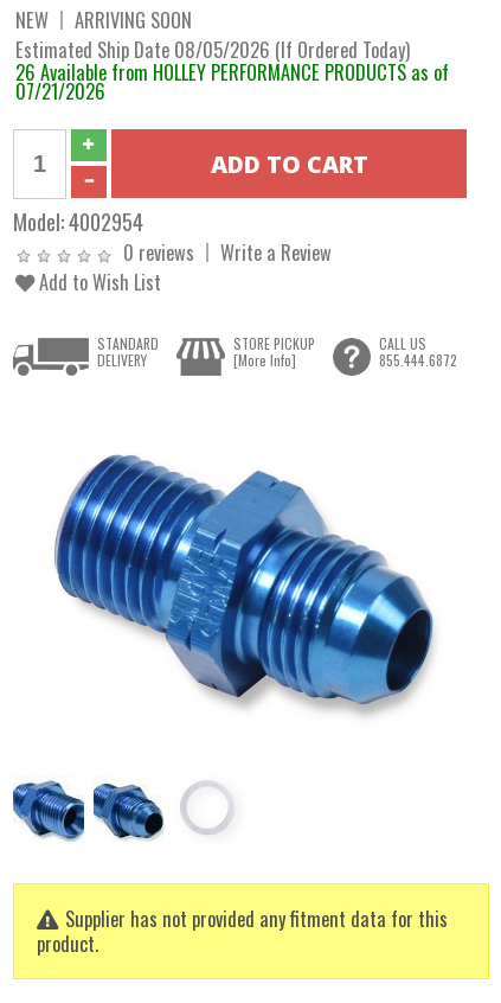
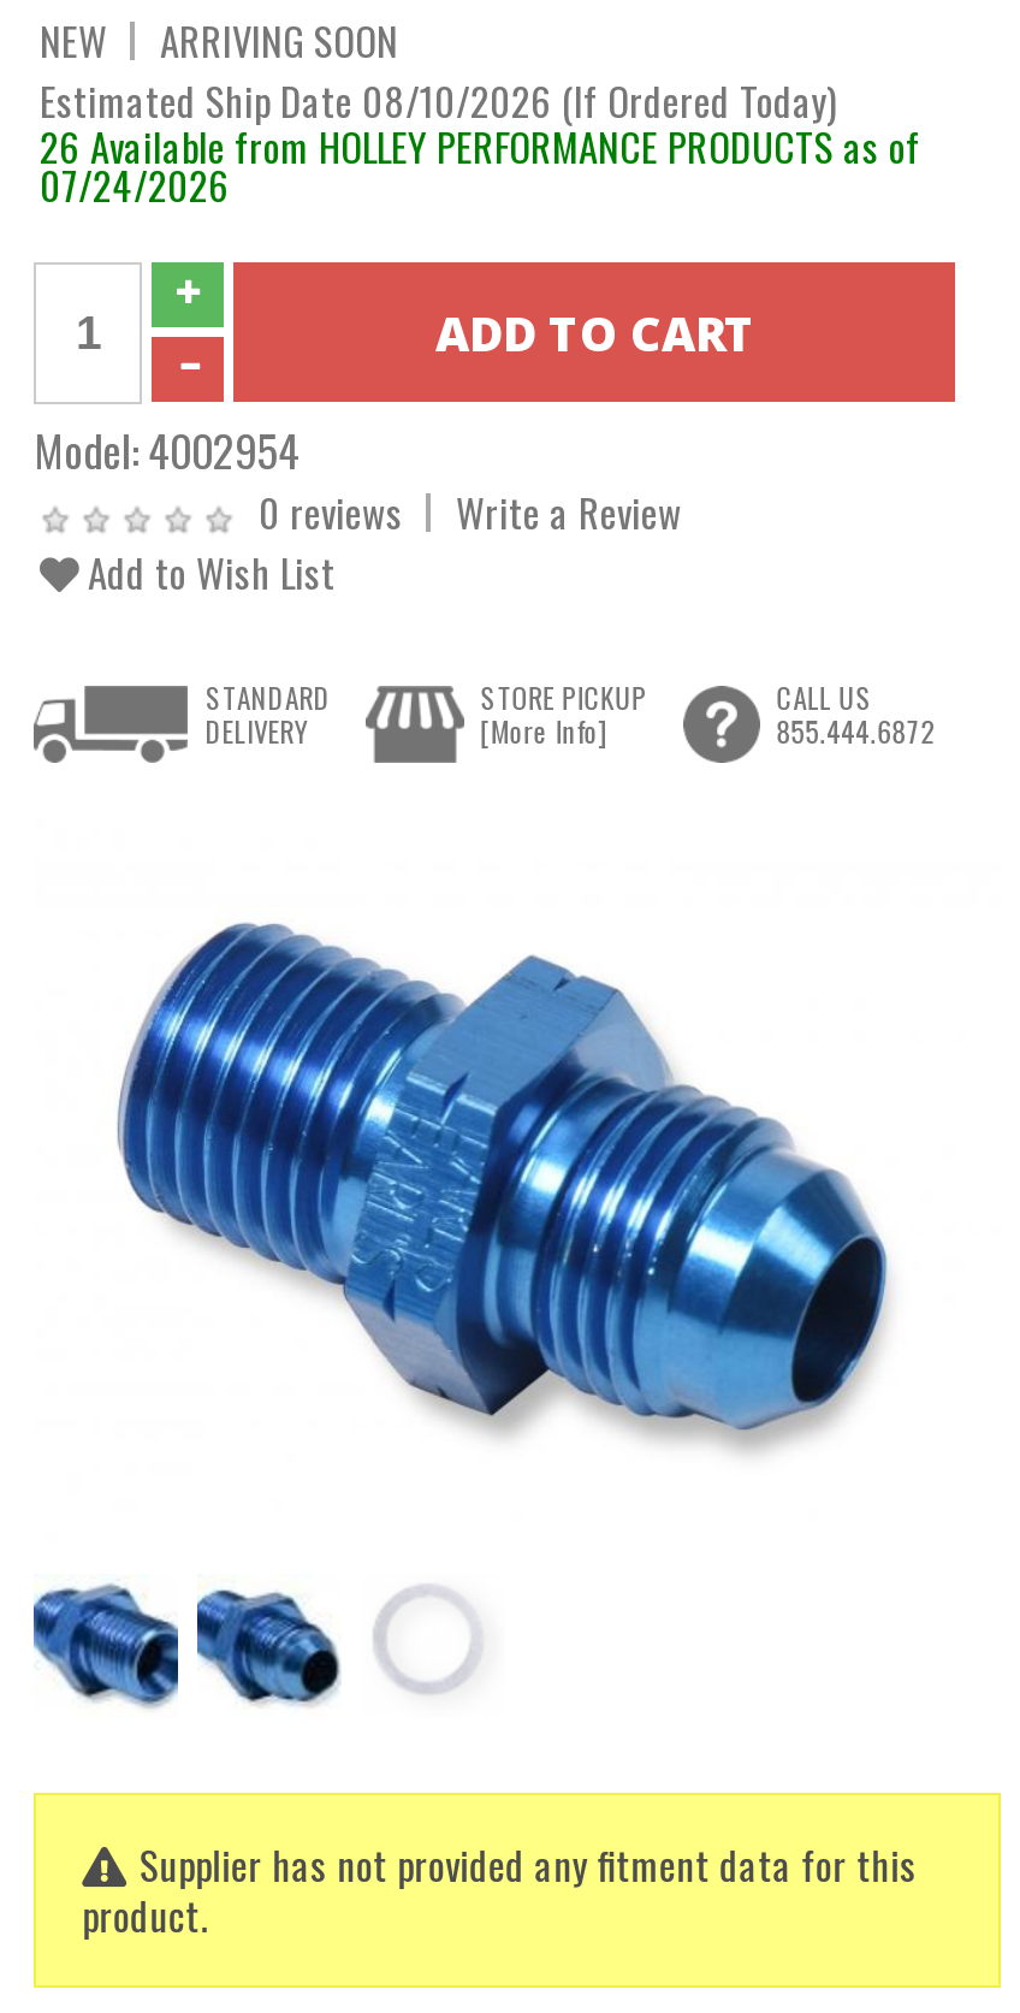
[16,34,410,64] Estimated Ship Date 08/05/2026 (If Ordered Today) -> [39,70,836,130] Estimated Ship Date 08/10/2026 (If Ordered Today)
[16,76,106,106] 07/21/2026 -> [39,154,229,214] 07/24/2026

